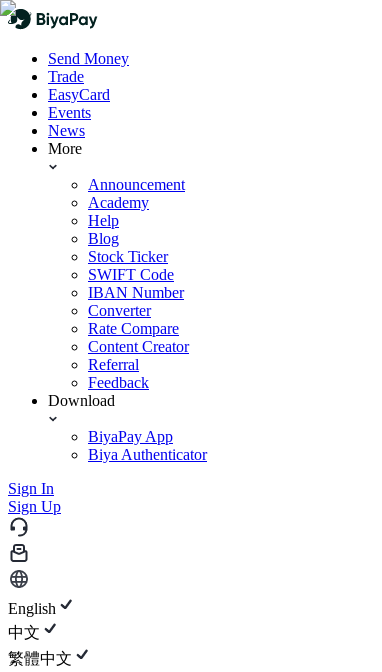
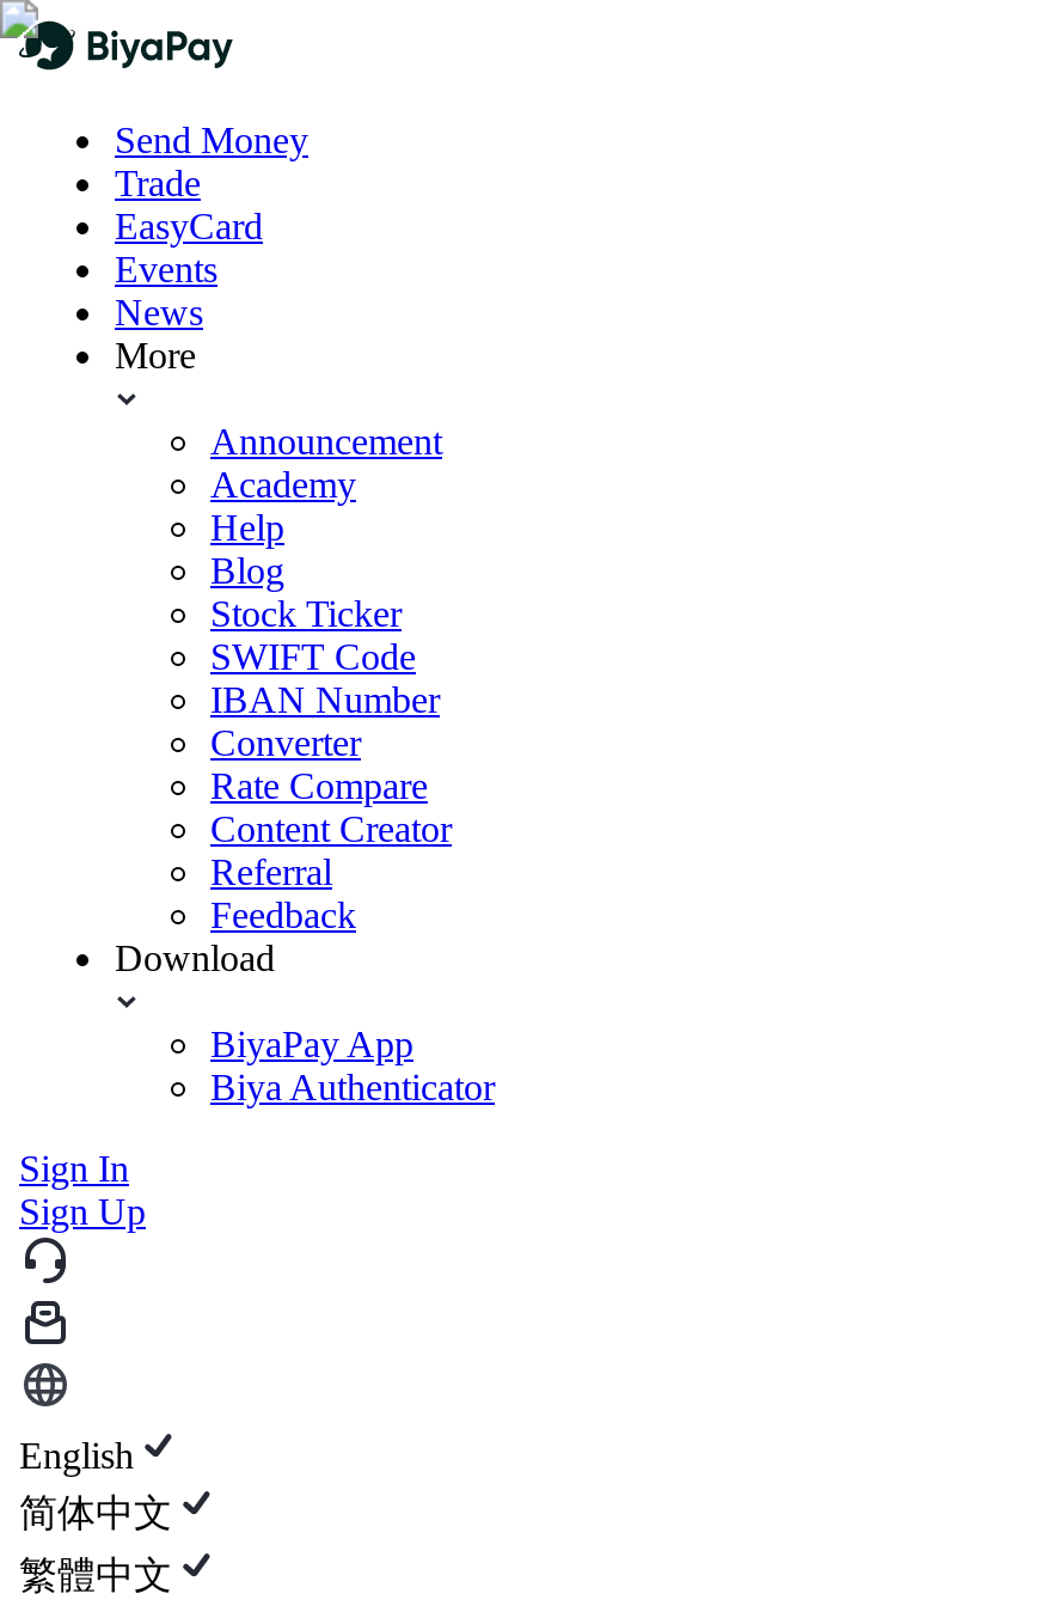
[8,624,40,641] 中文 -> [19,1492,172,1533] 简体中文

